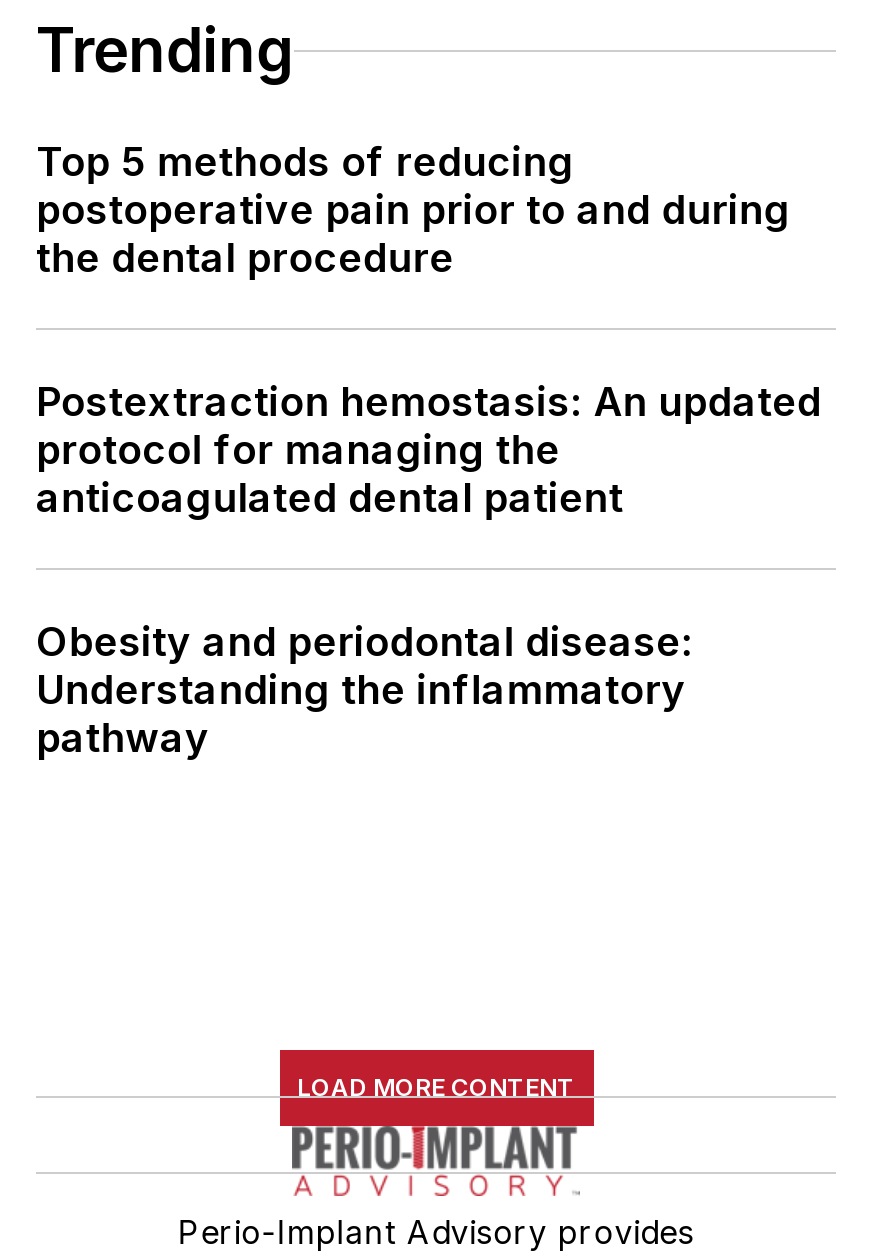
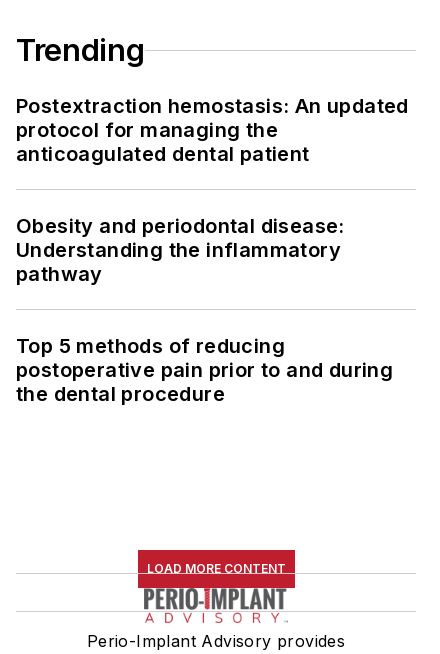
moved [36,138,790,282] -> [16,334,393,406]: Top 5 methods of reducing | postoperative pain prior to and during | the dental procedure
moved [36,378,822,762] -> [16,94,409,286]: Postextraction hemostasis: An updated | protocol for managing the | anticoagulated dental patient | Obesity and periodontal disease: | Understanding the inflammatory | pathway

